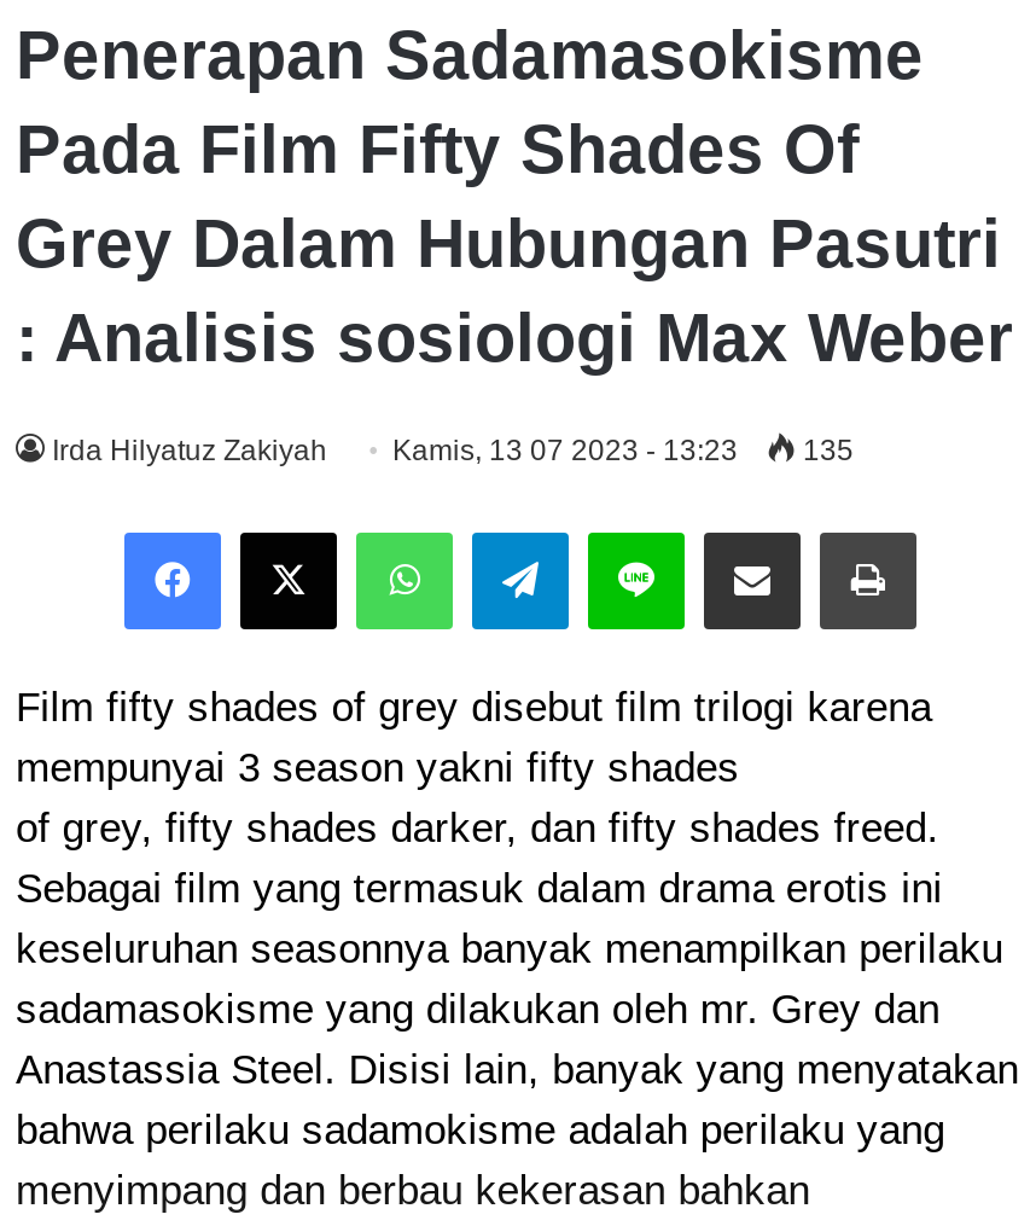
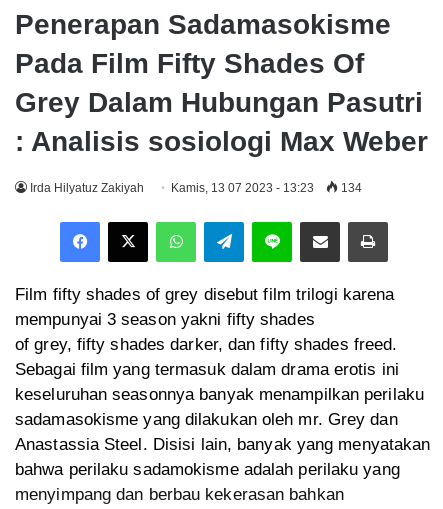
[52,434,854,468] Irda Hilyatuz Zakiyah Kamis, 13 07 2023 - 13:23 135 -> [30,181,362,195] Irda Hilyatuz Zakiyah Kamis, 13 07 2023 - 13:23 134

